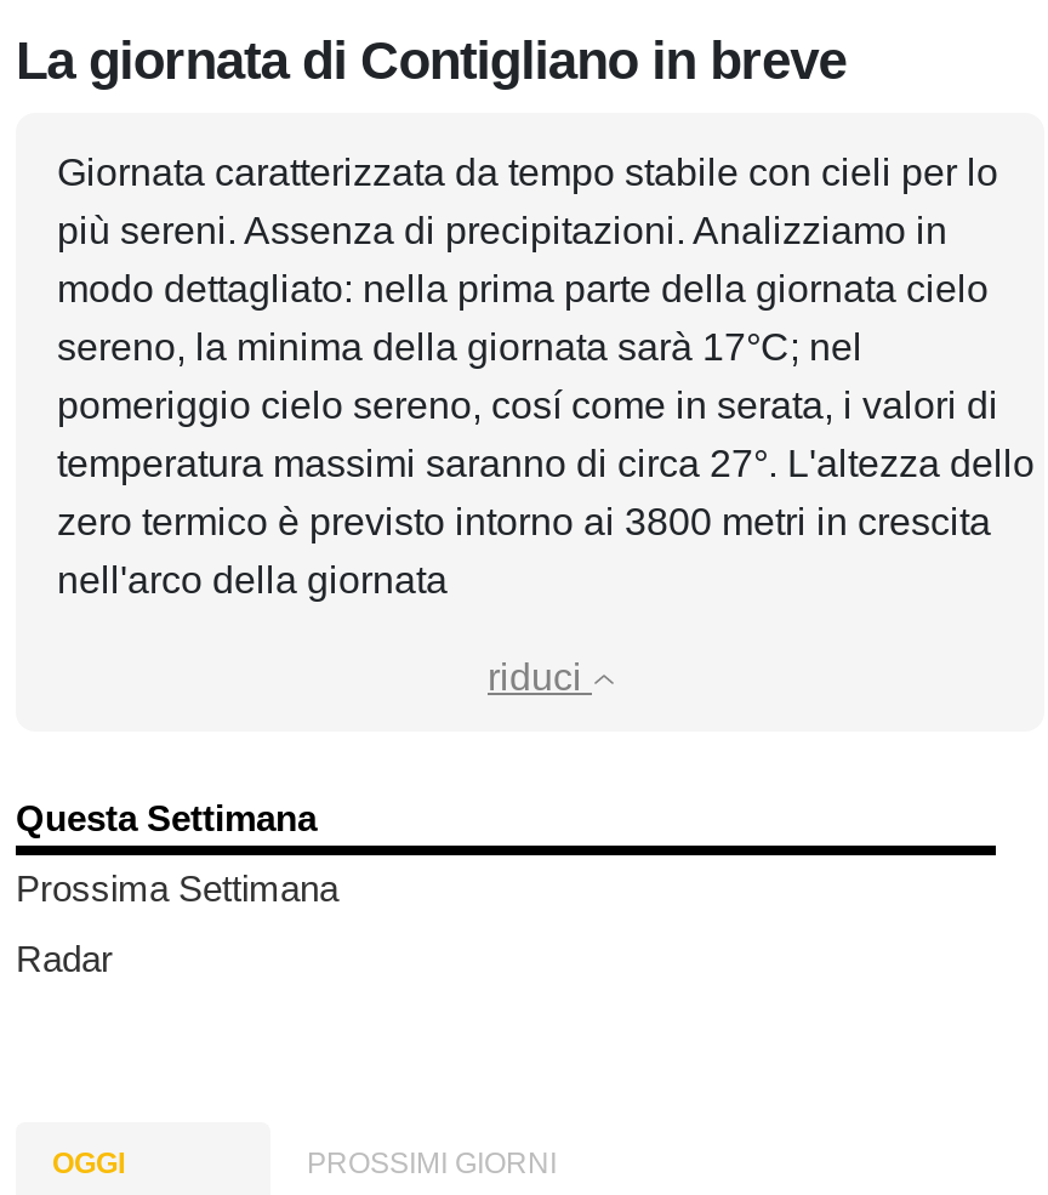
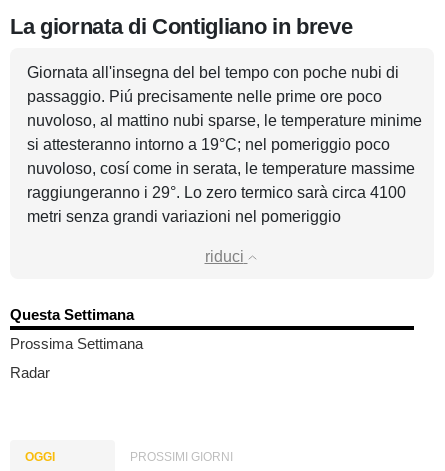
[57,152,1035,601] Giornata caratterizzata da tempo stabile con cieli per lo | più sereni. Assenza di precipitazioni. Analizziamo in | modo dettagliato: nella prima parte della giornata cielo | sereno, la minima della giornata sarà 17°C; nel | pomeriggio cielo sereno, cosí come in serata, i valori di | temperatura massimi saranno di circa 27°. L'altezza dello | zero termico è previsto intorno ai 3800 metri in crescita | nell'arco della giornata -> [27,64,422,225] Giornata all'insegna del bel tempo con poche nubi di | passaggio. Piú precisamente nelle prime ore poco | nuvoloso, al mattino nubi sparse, le temperature minime | si attesteranno intorno a 19°C; nel pomeriggio poco | nuvoloso, cosí come in serata, le temperature massime | raggiungeranno i 29°. Lo zero termico sarà circa 4100 | metri senza grandi variazioni nel pomeriggio

